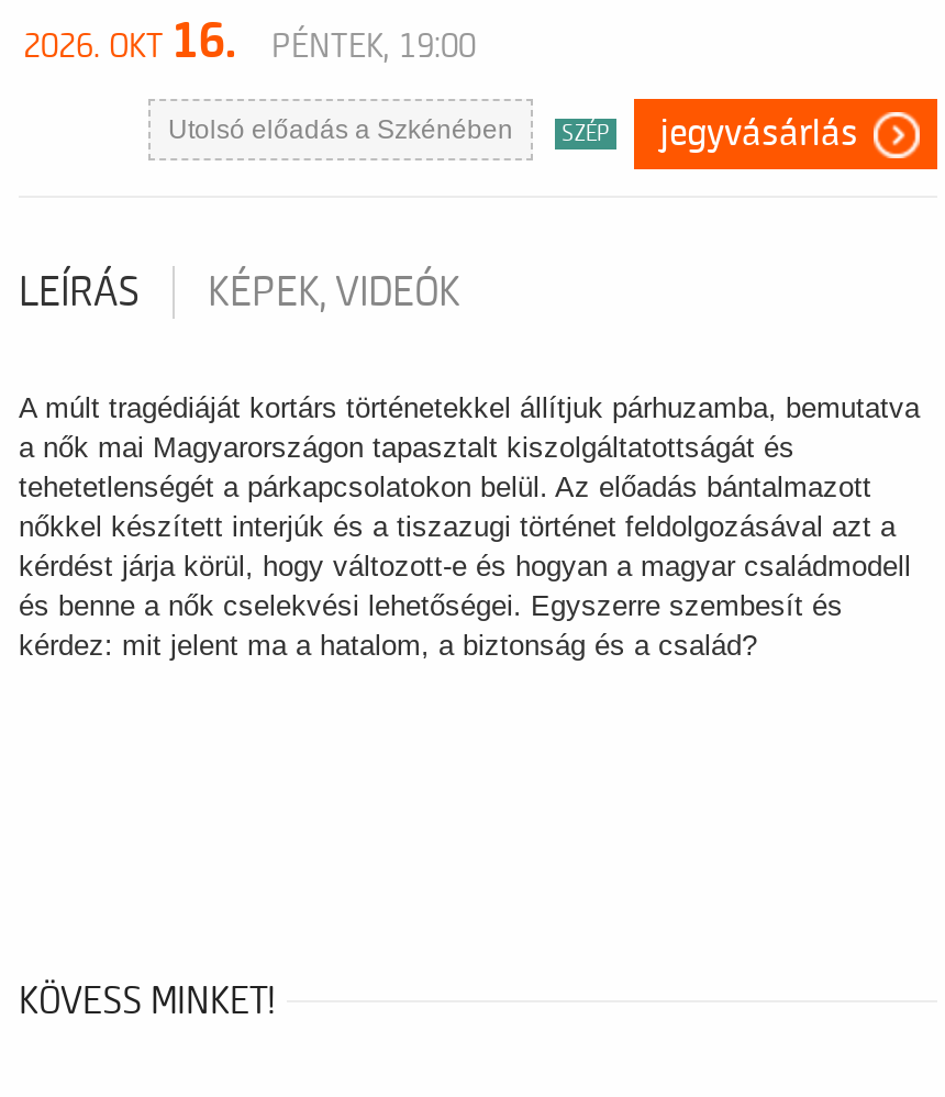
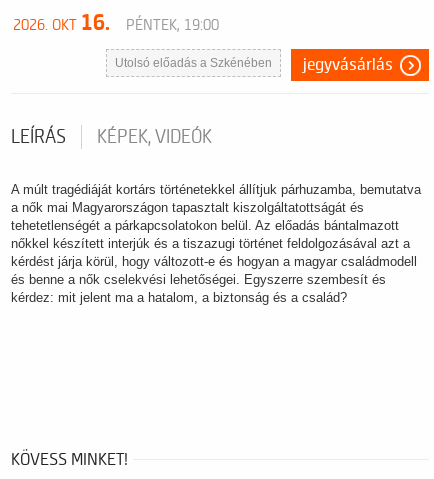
[562,121,610,148] SZÉP -> none

